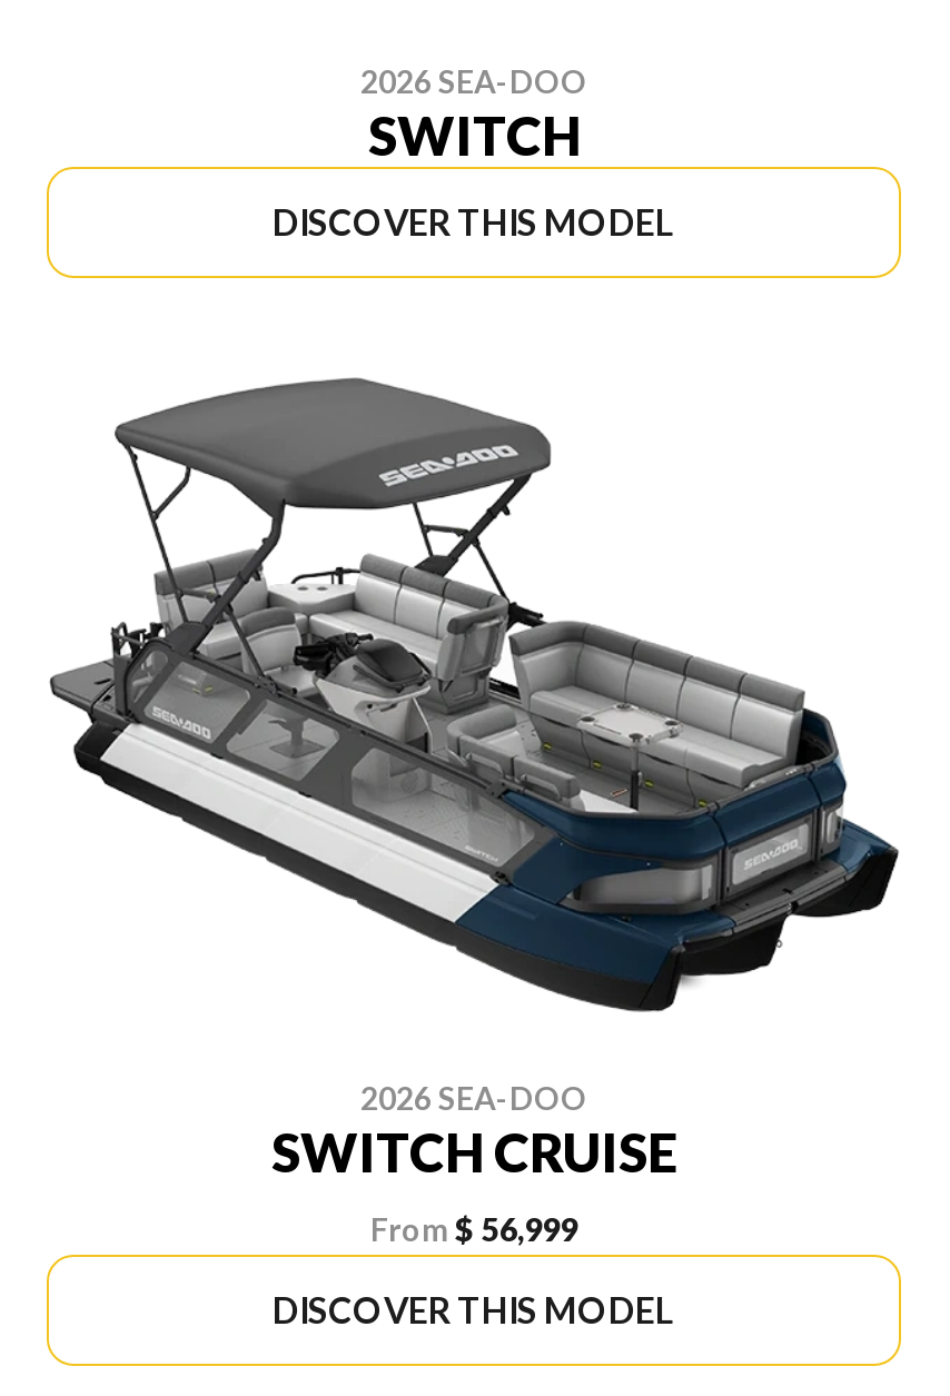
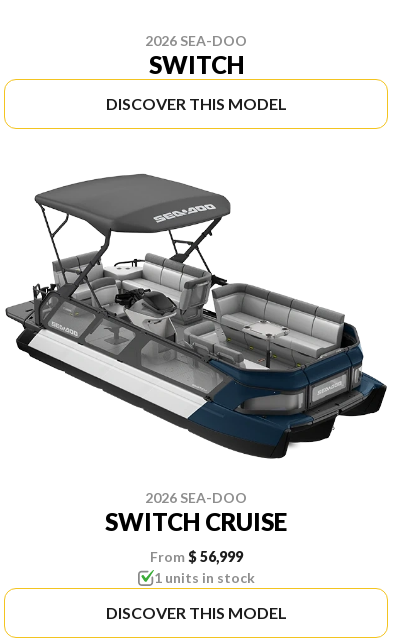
none -> [153,569,254,586] 1 units in stock

